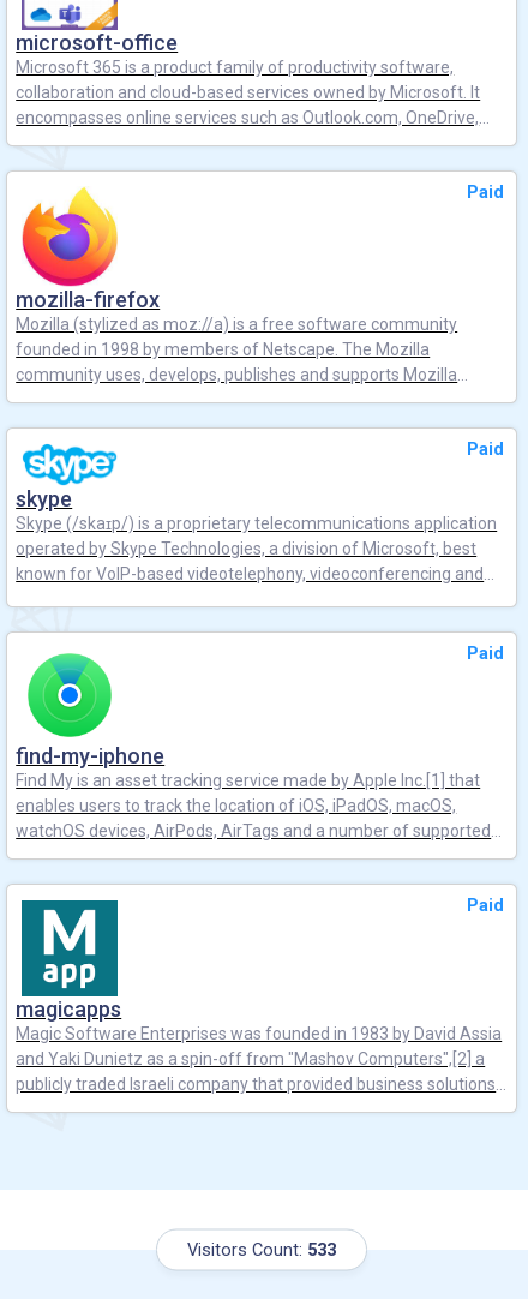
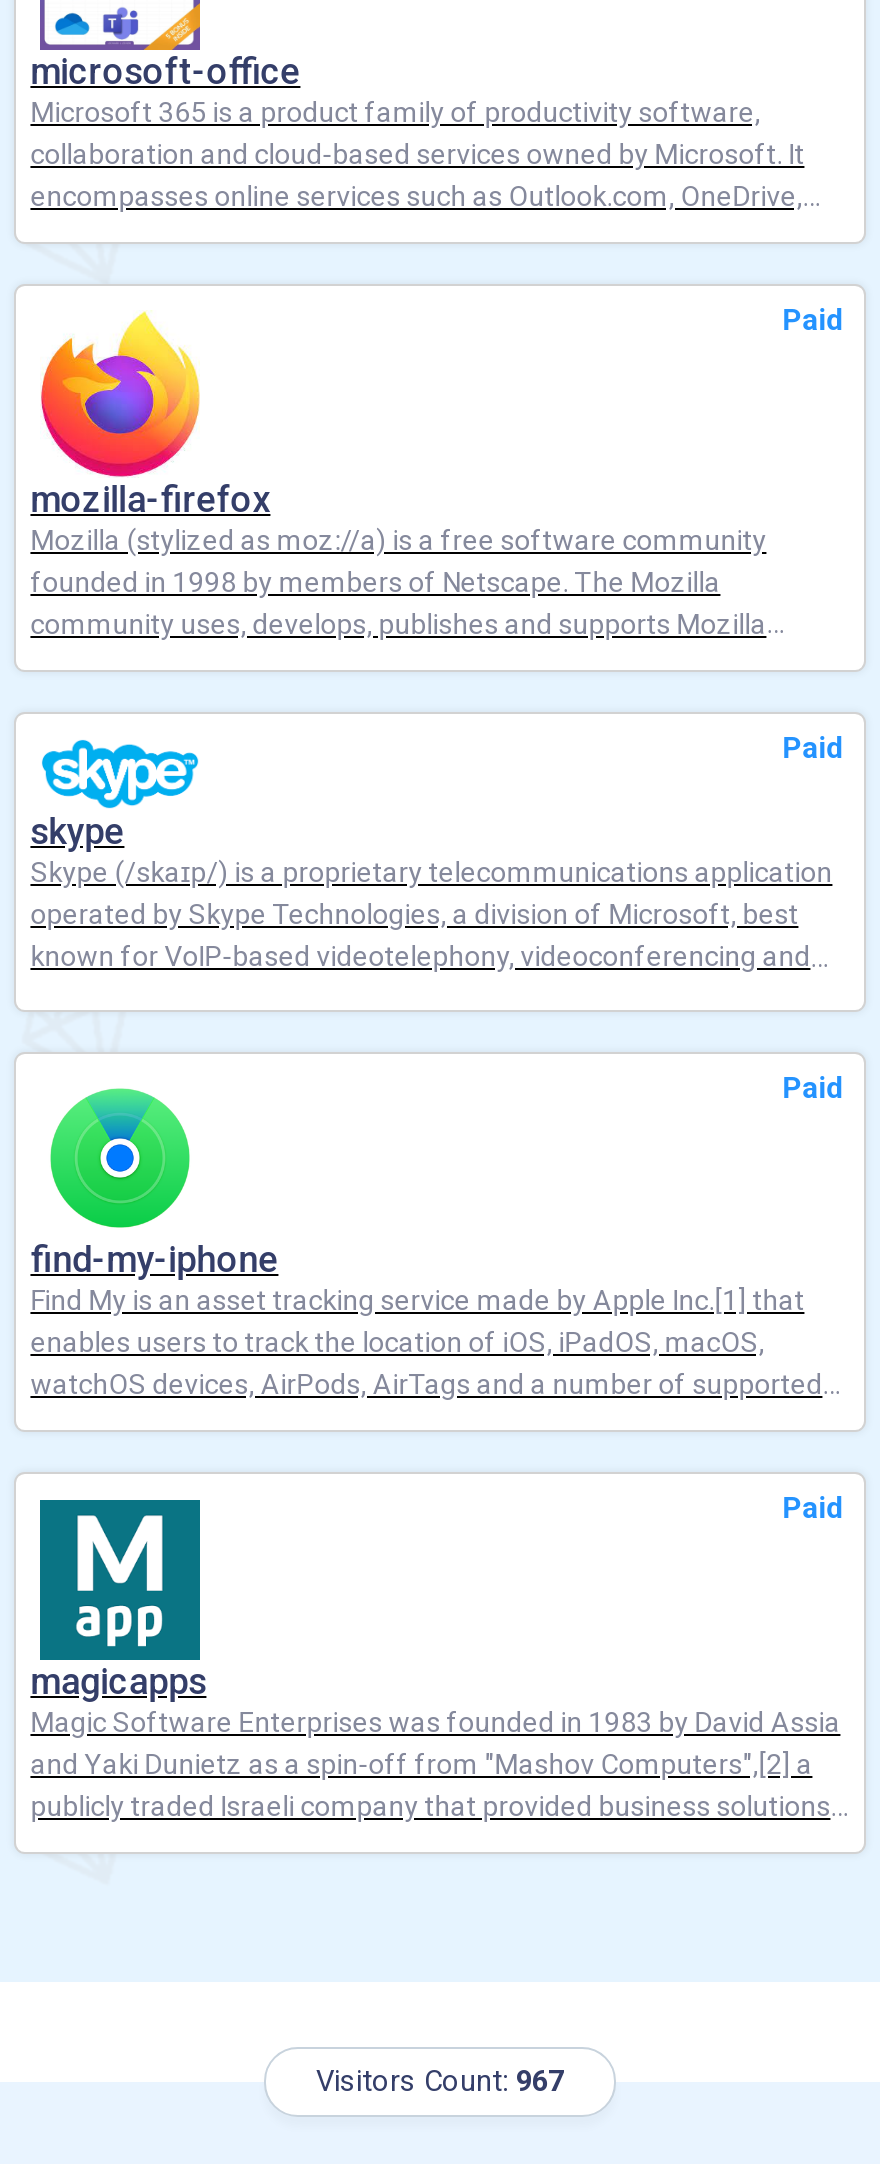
[187,1238,336,1260] Visitors Count: 533 -> [316,2063,564,2099] Visitors Count: 967

